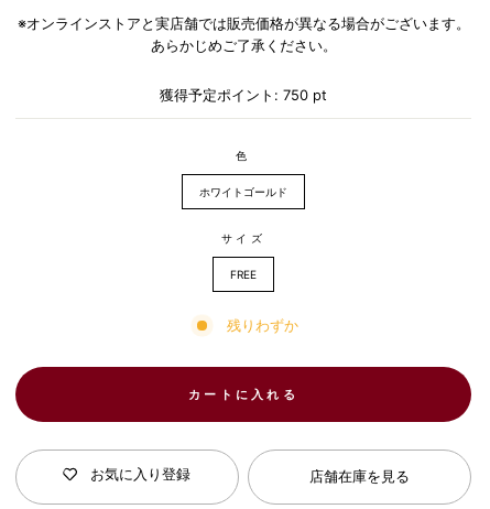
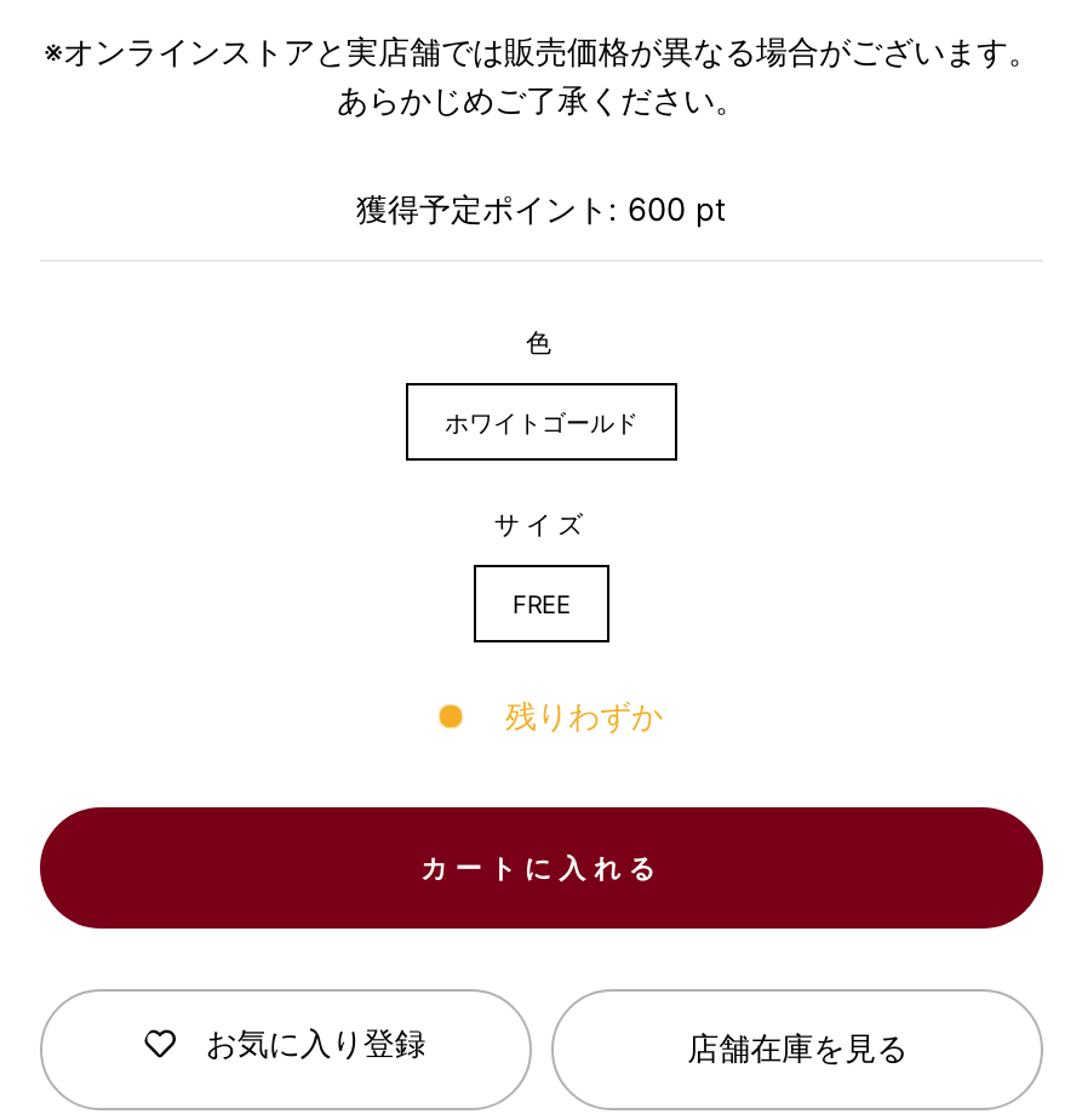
[160,88,327,104] 獲得予定ポイント: 750 pt -> [356,193,727,229] 獲得予定ポイント: 600 pt

